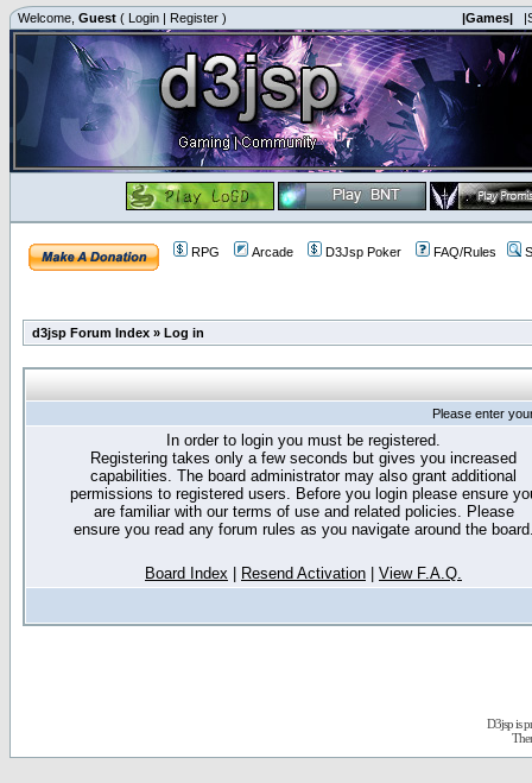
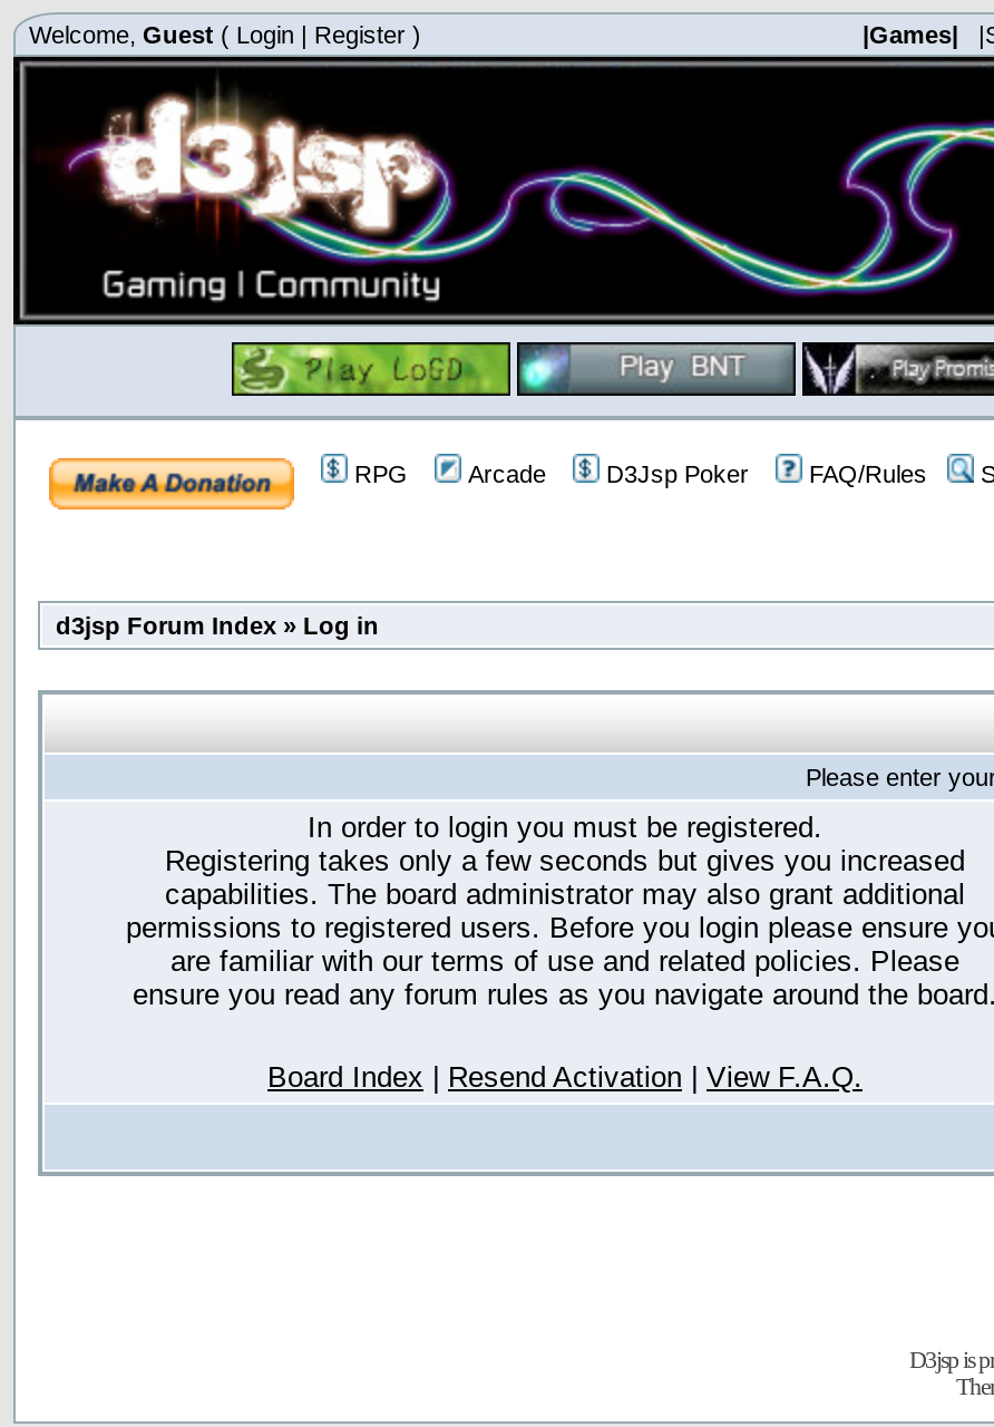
[9,29,528,173] [image] -> [13,55,987,327] [image]

